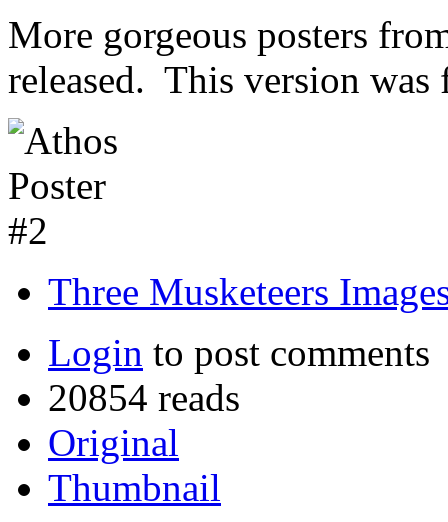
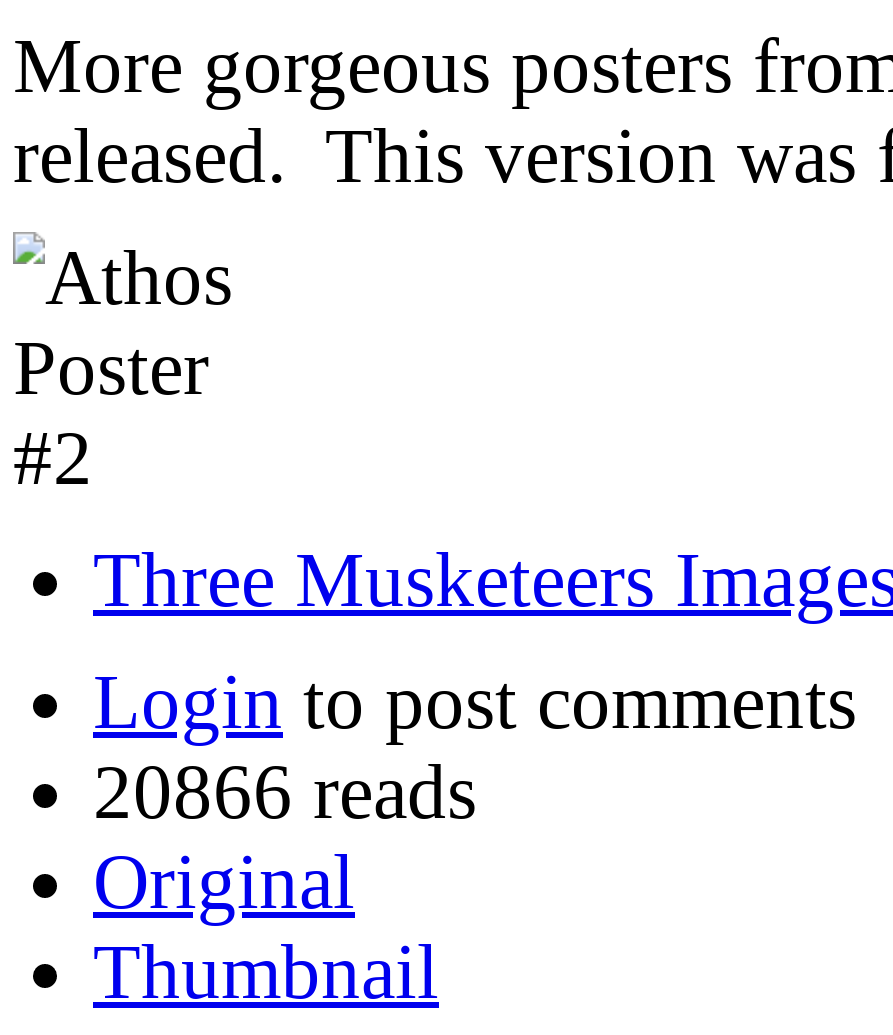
[48,376,240,419] 20854 reads -> [93,748,477,834] 20866 reads

